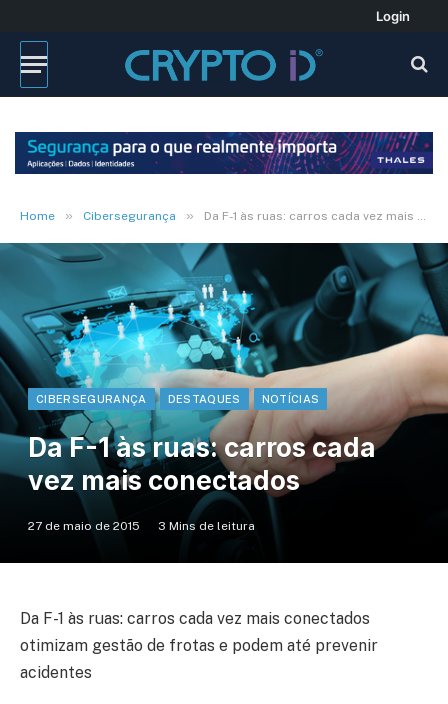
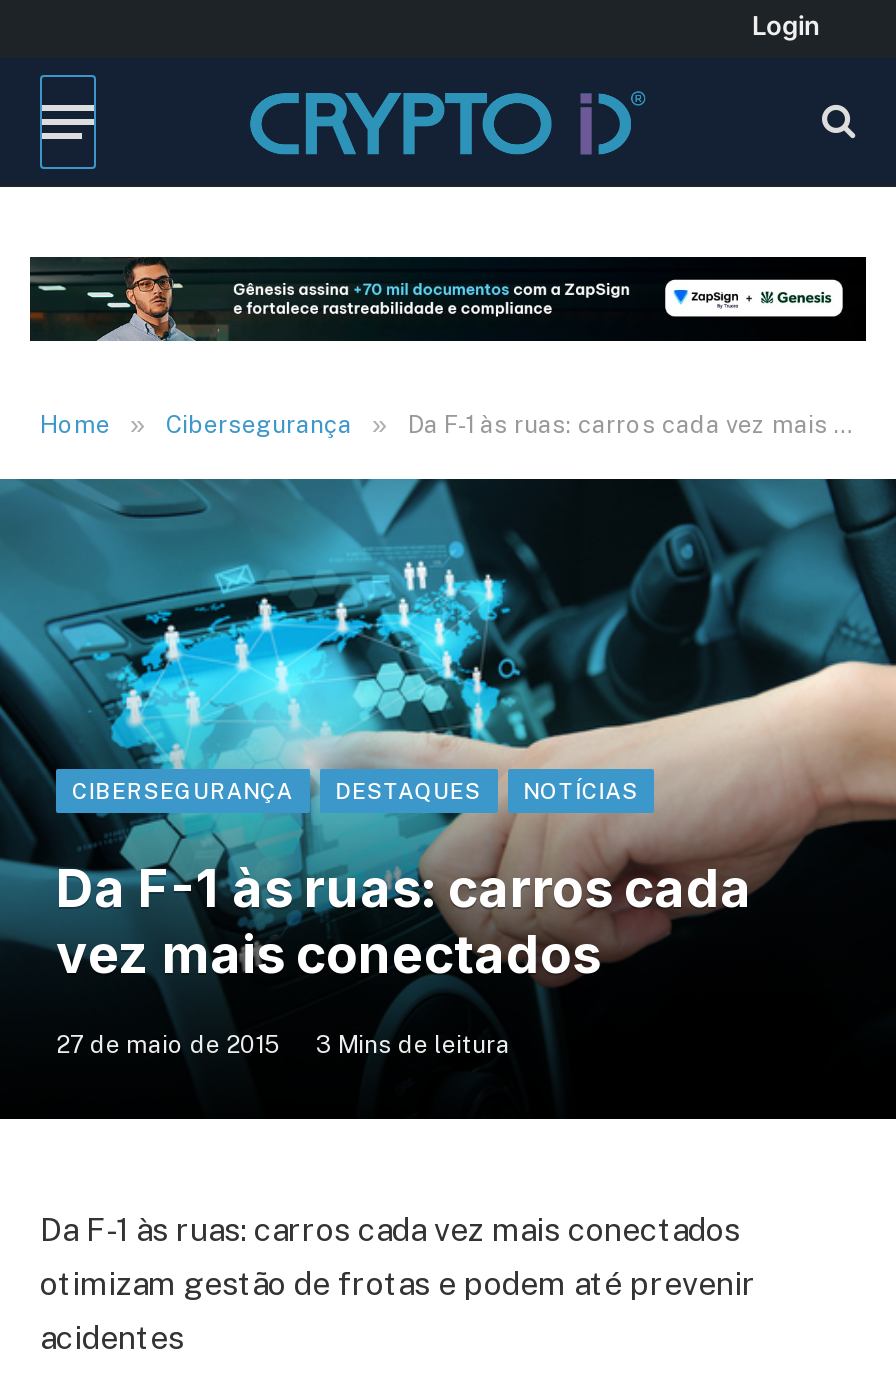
[15,131,434,175] [image] -> [30,255,868,343] [image]

